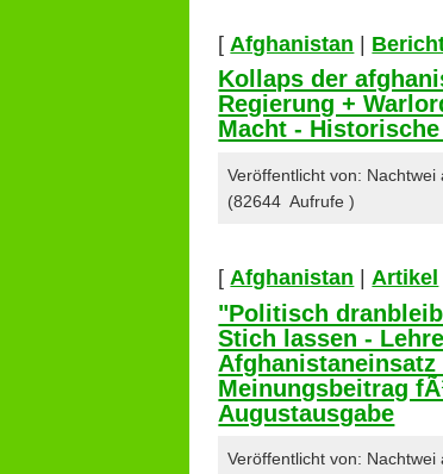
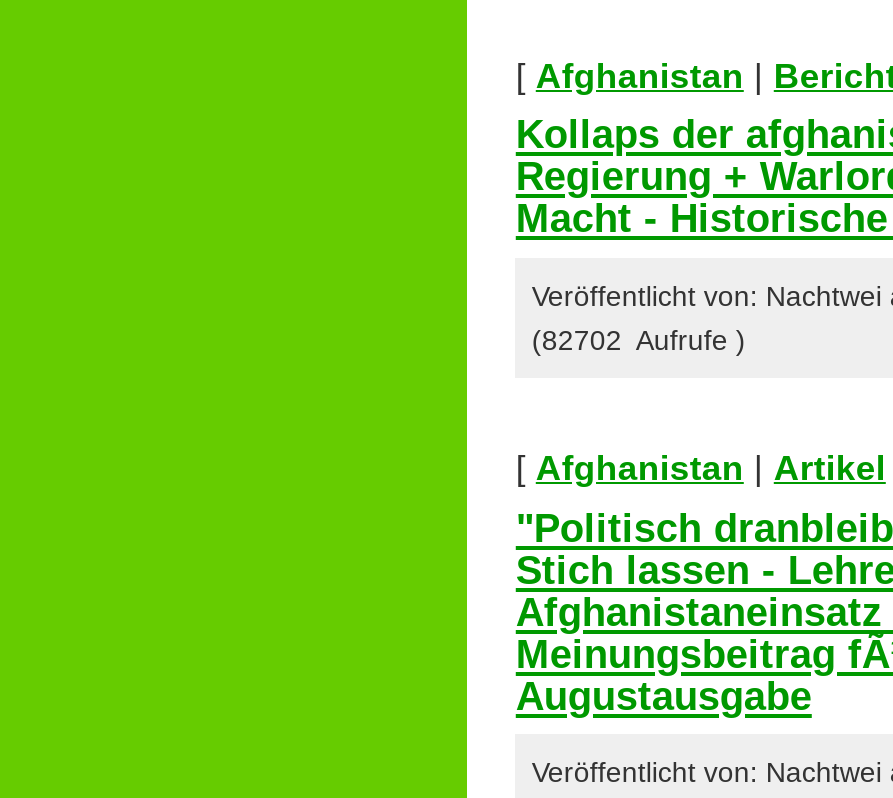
[228,192,355,211] (82644 Aufrufe ) -> [532,324,746,356] (82702 Aufrufe )

